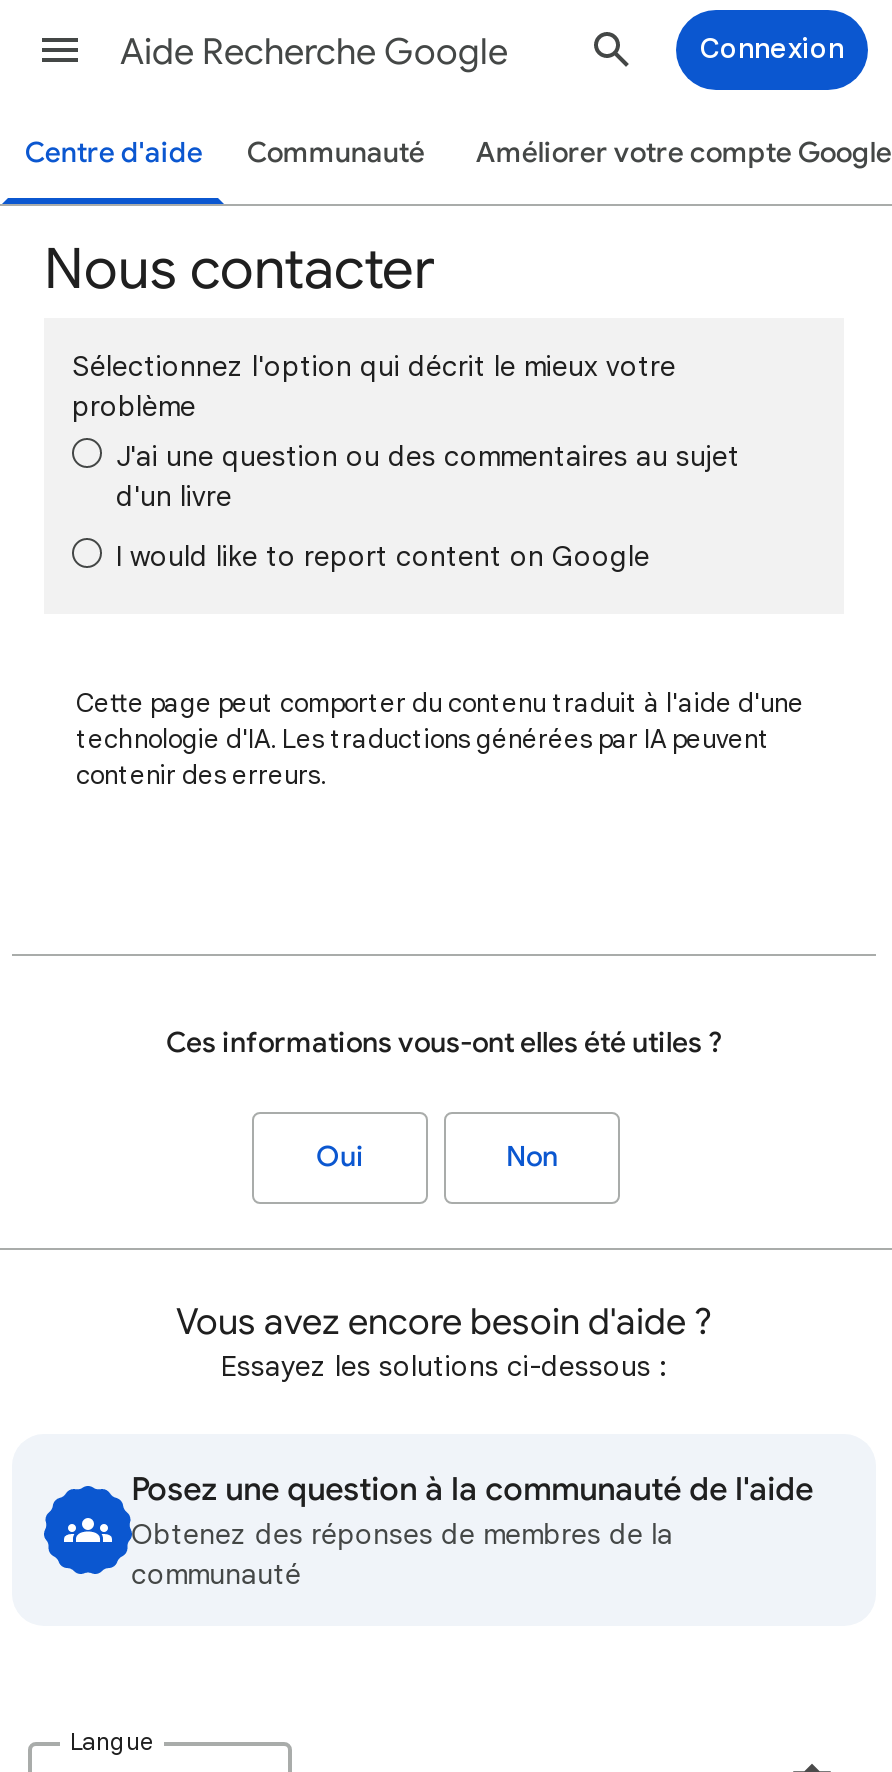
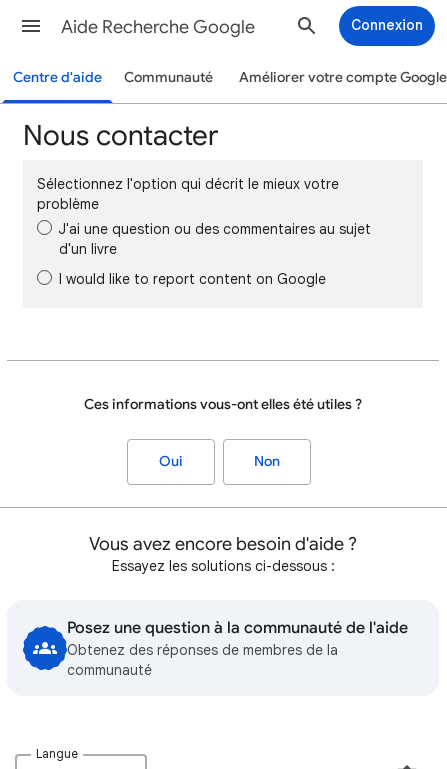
[76,686,804,792] Cette page peut comporter du contenu traduit à l'aide d'une | technologie d'IA. Les traductions générées par IA peuvent | contenir des erreurs. -> none

